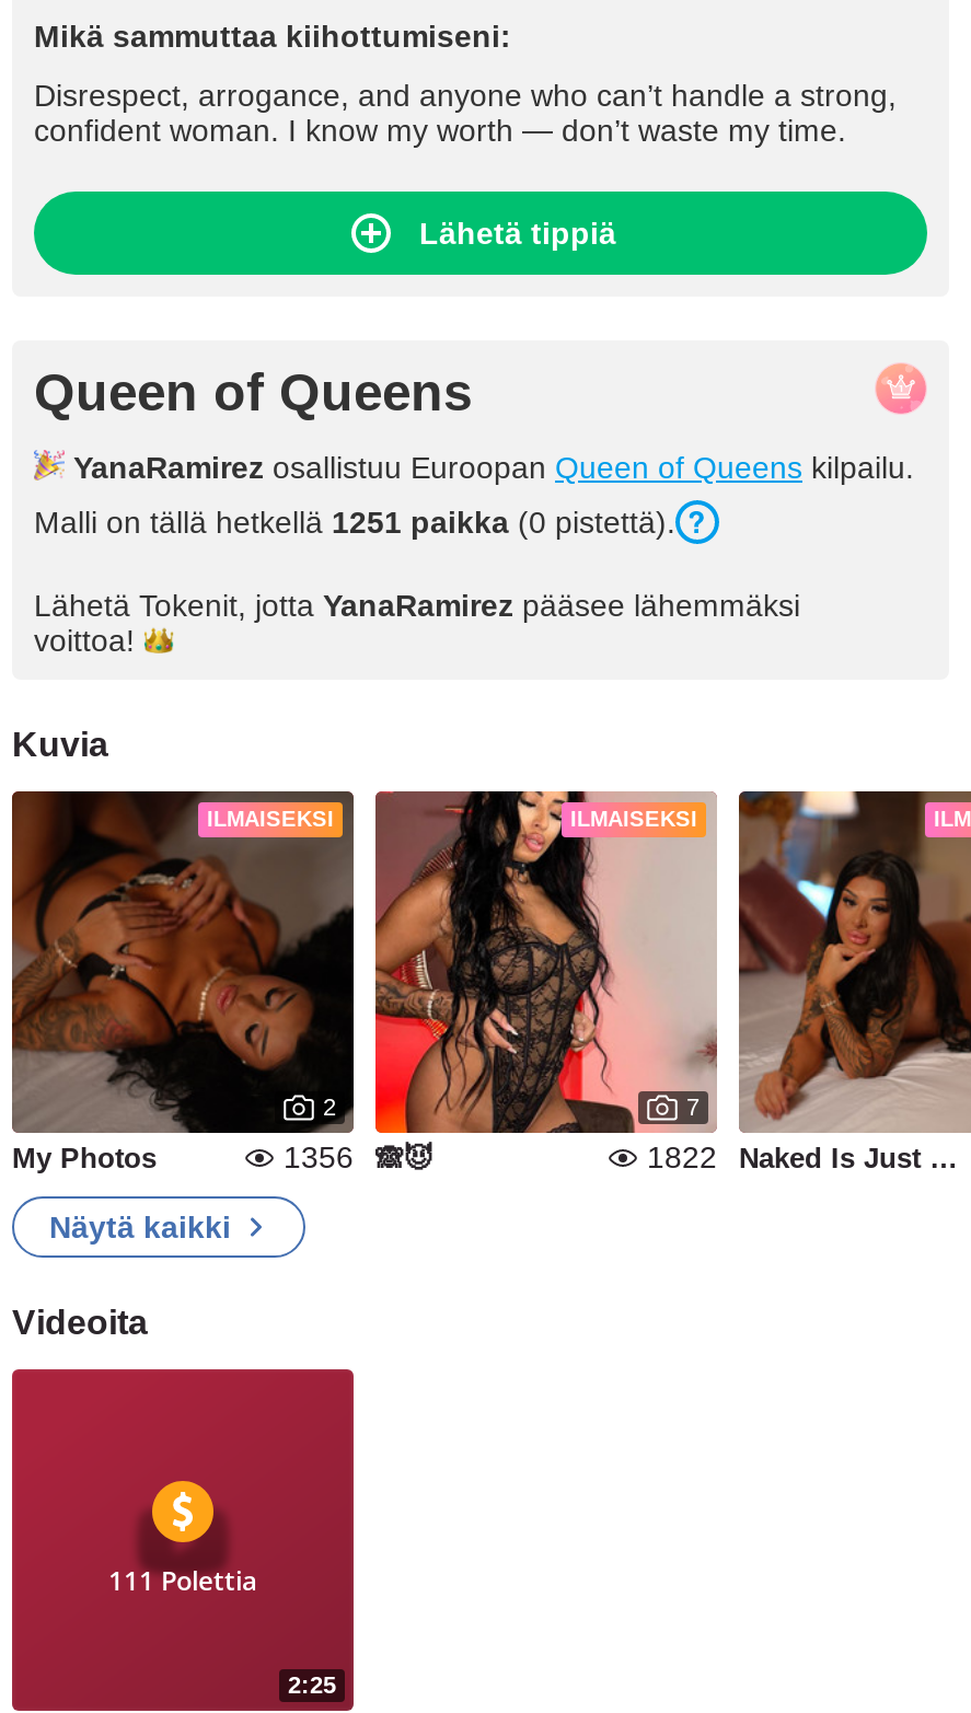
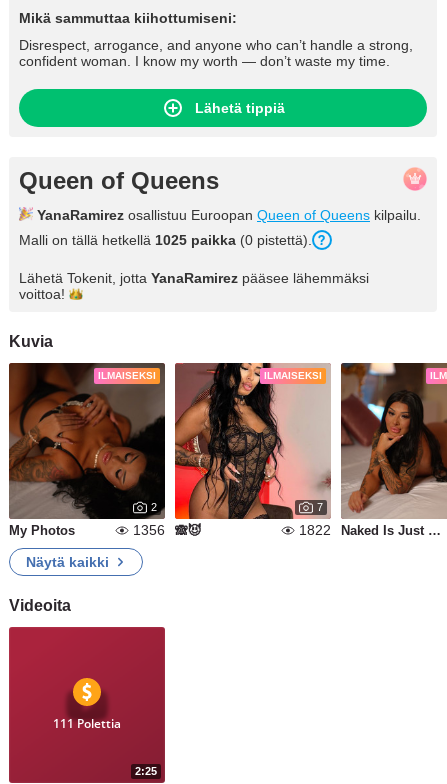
[34,505,675,540] Malli on tällä hetkellä 1251 paikka (0 pistettä). -> [19,232,312,248] Malli on tällä hetkellä 1025 paikka (0 pistettä).

